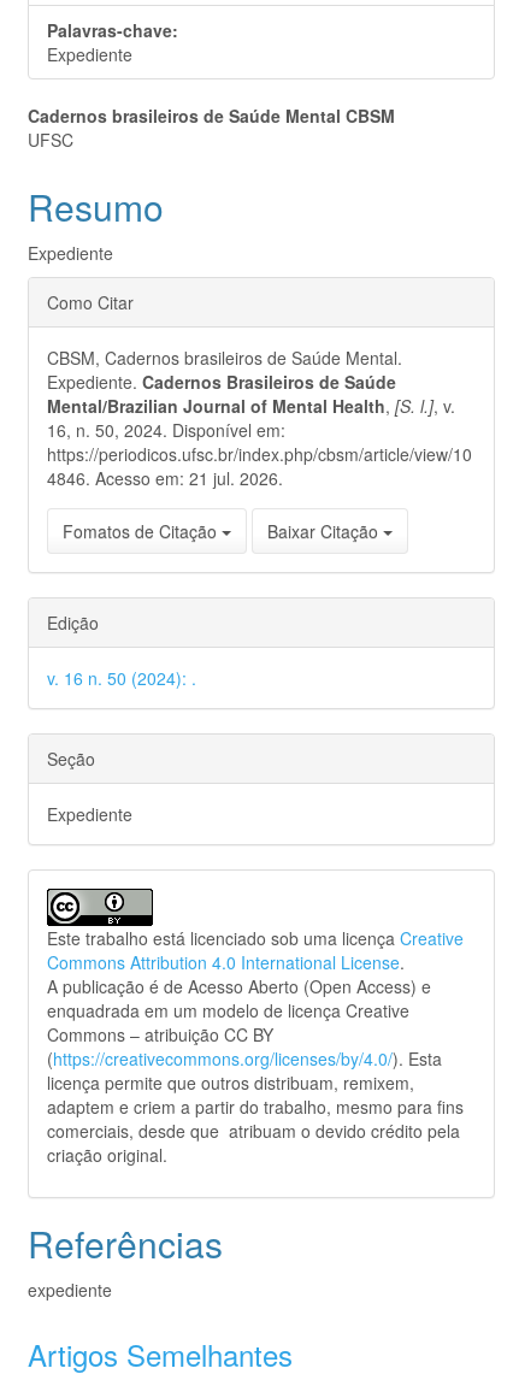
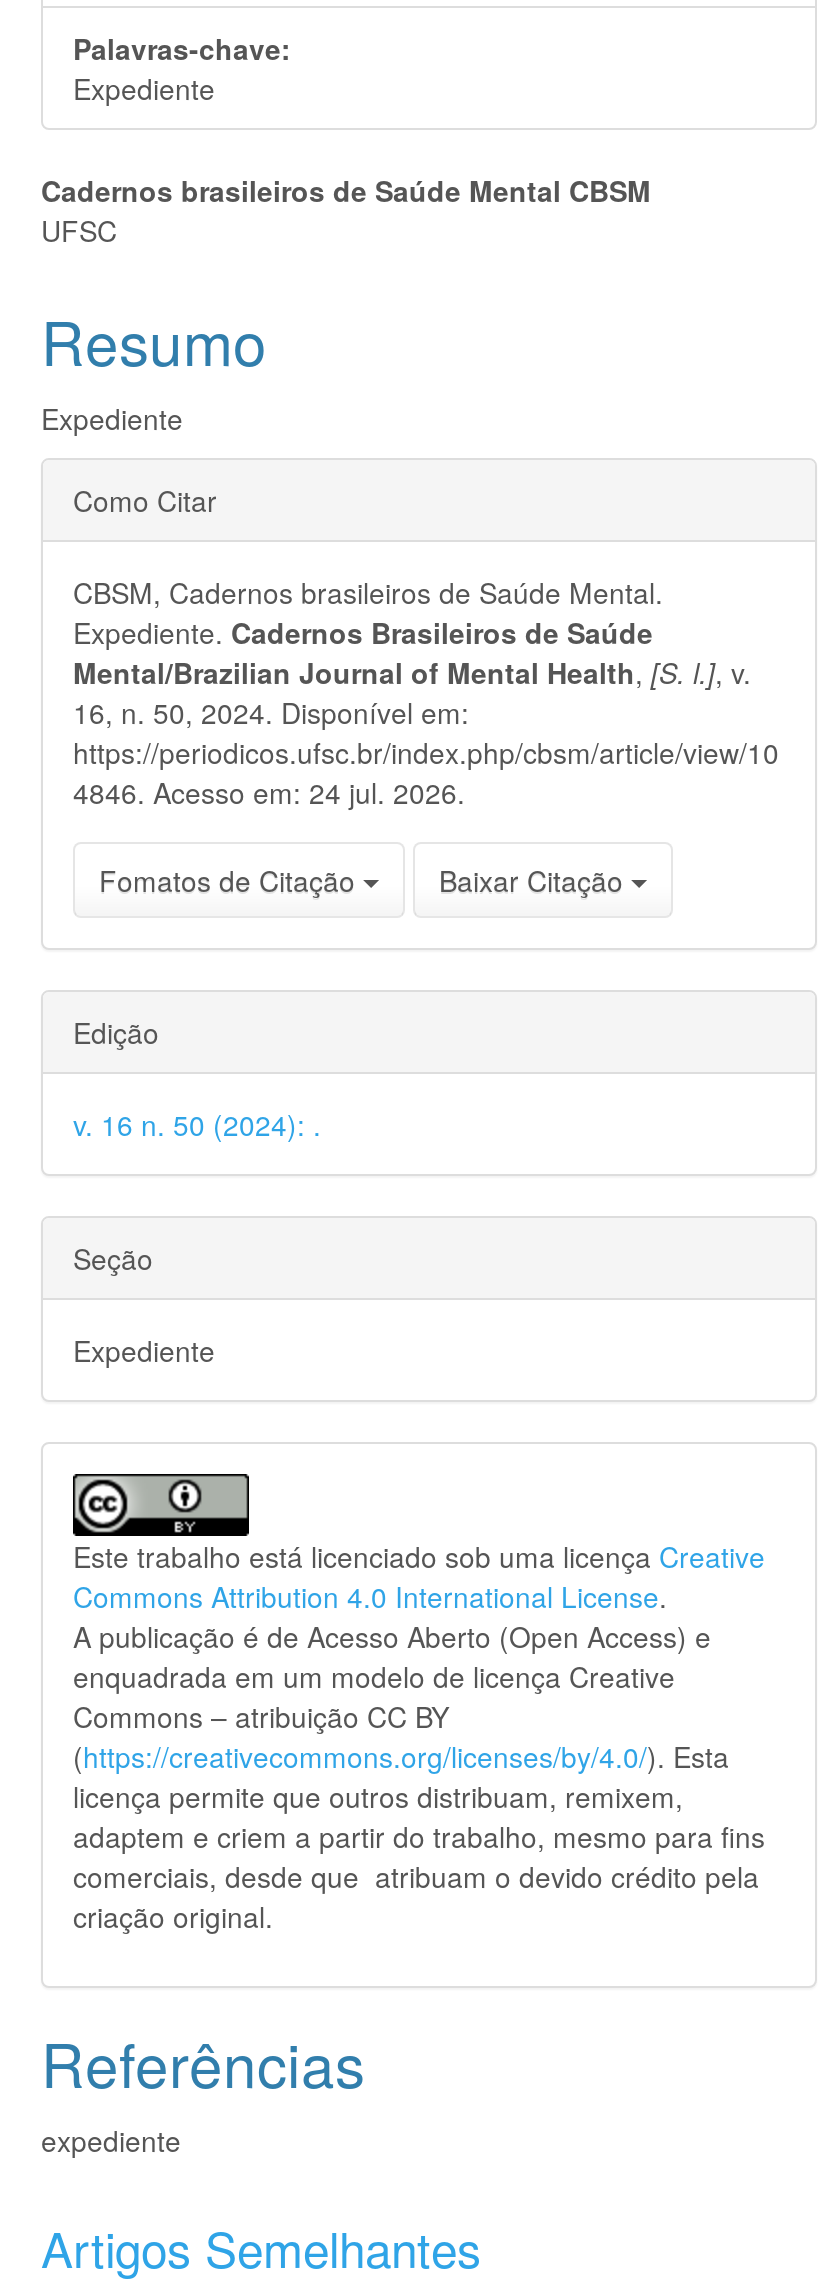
[47,466,283,490] 4846. Acesso em: 21 jul. 2026. -> [73,772,465,812] 4846. Acesso em: 24 jul. 2026.

